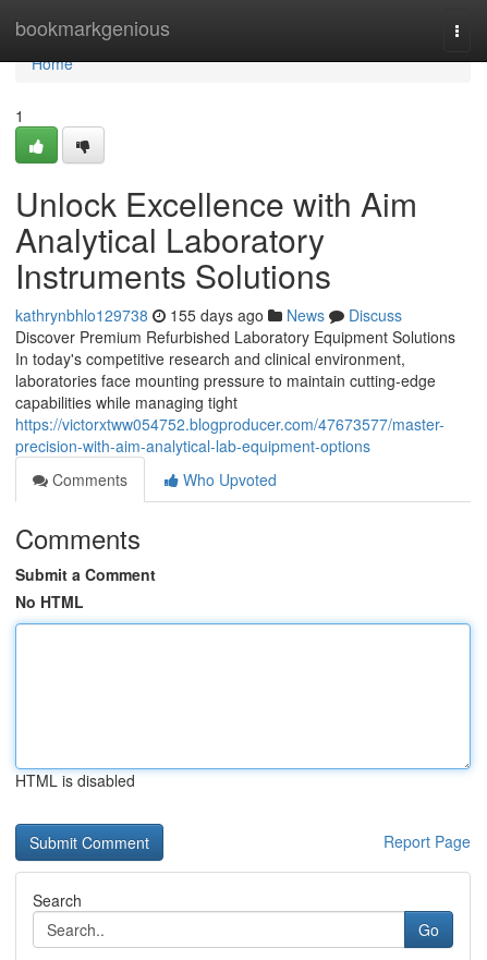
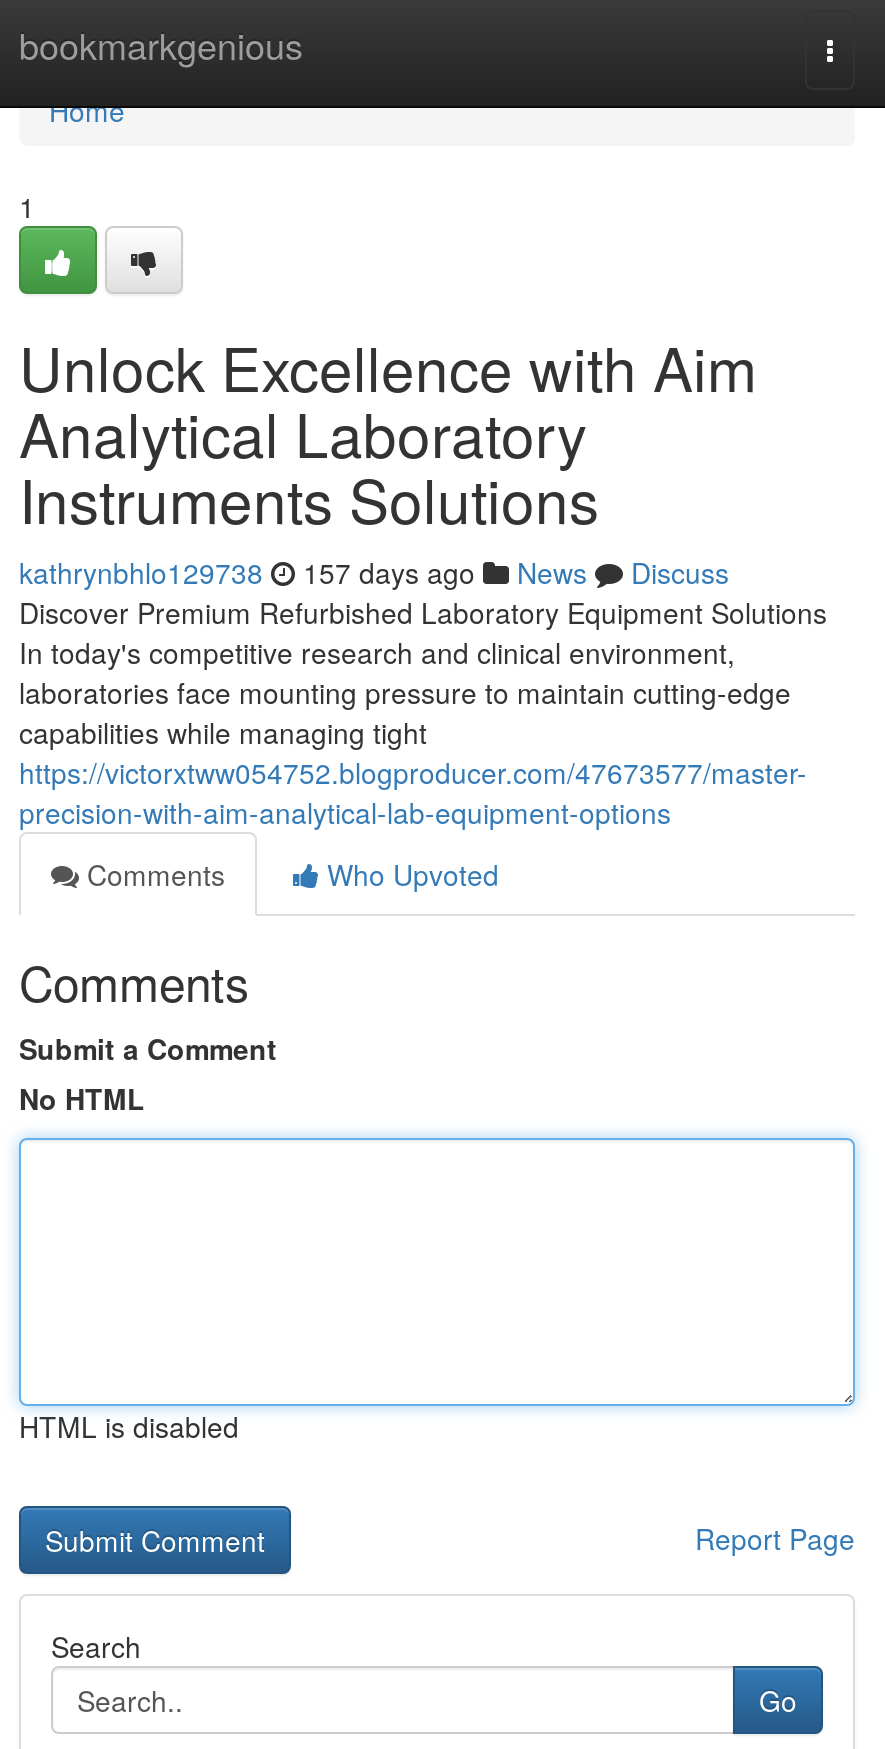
[15,304,402,326] kathrynbhlo129738 155 days ago News Discuss -> [19,552,729,592] kathrynbhlo129738 157 days ago News Discuss

